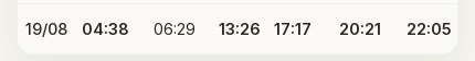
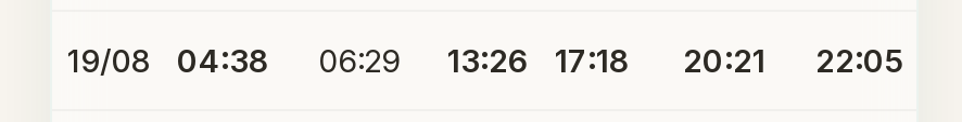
[25,20,451,38] 19/08 04:38 06:29 13:26 17:17 20:21 22:05 -> [67,42,904,79] 19/08 04:38 06:29 13:26 17:18 20:21 22:05

